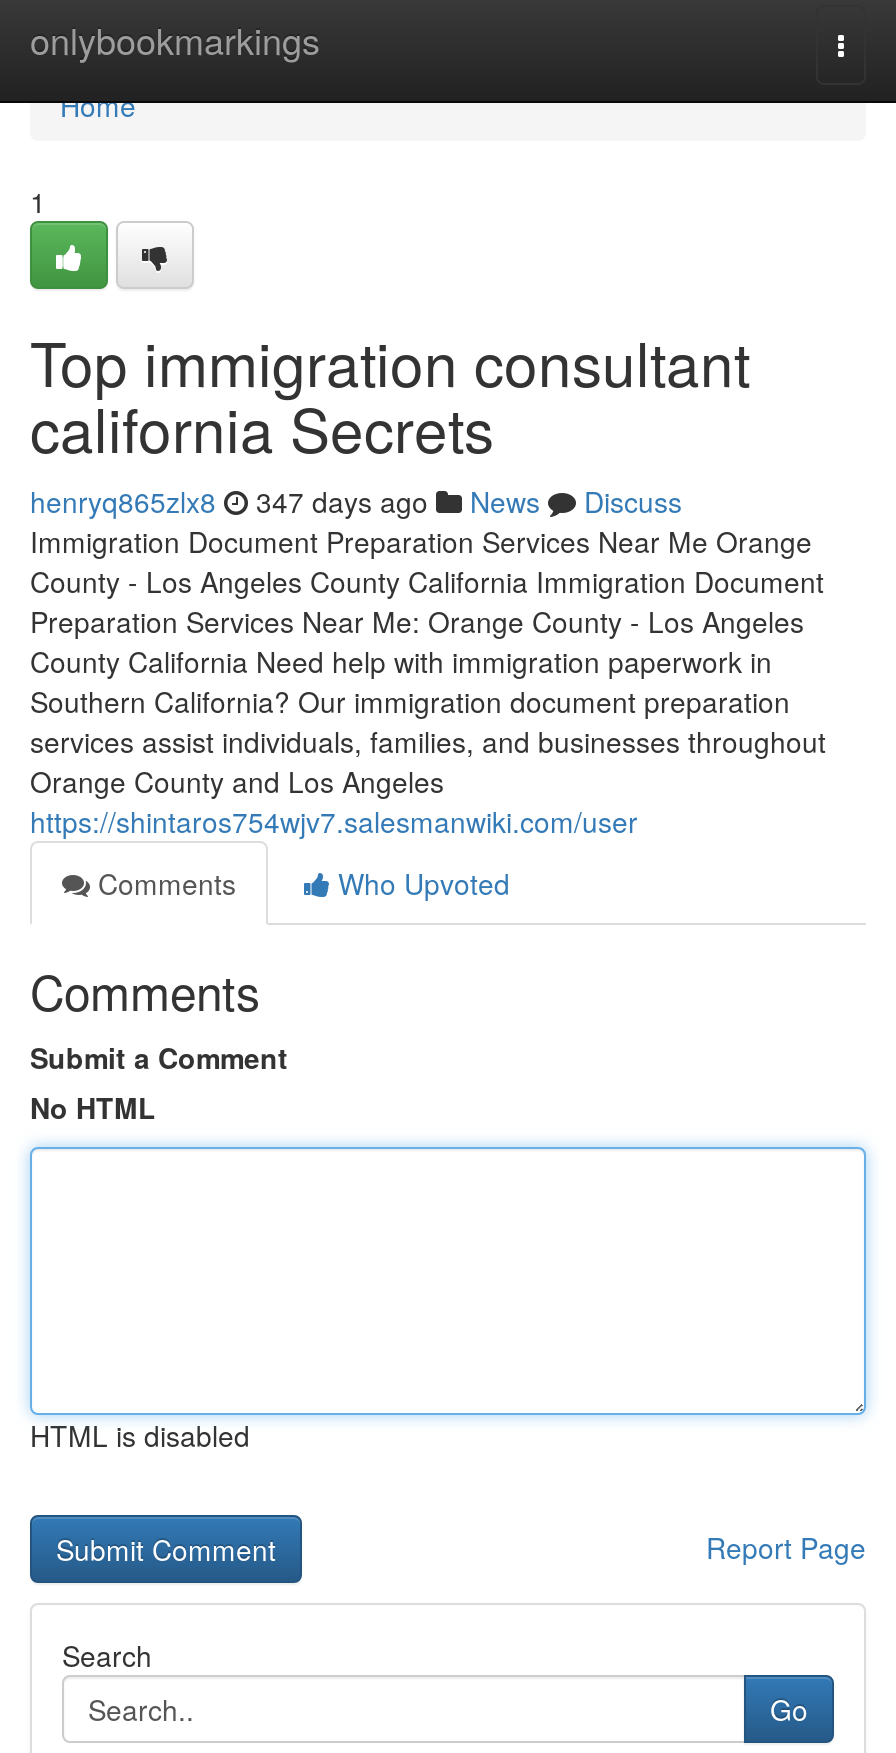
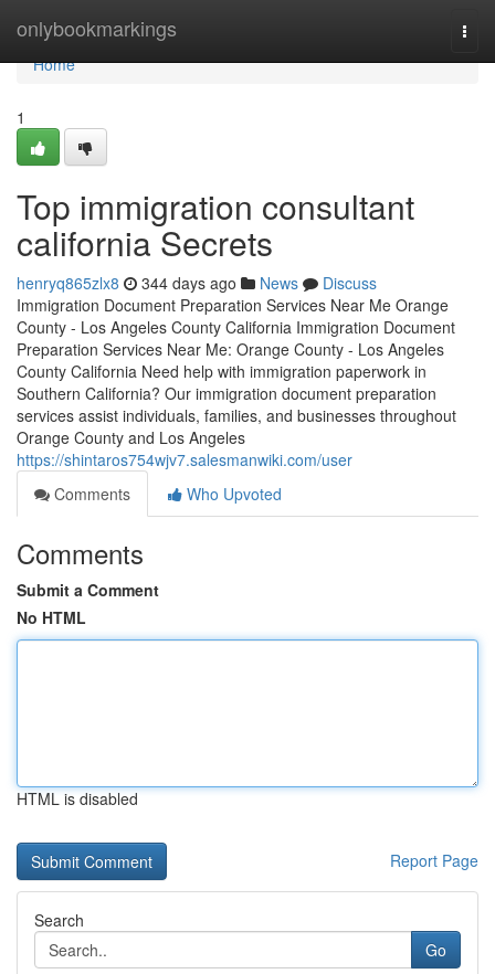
[30,481,682,521] henryq865zlx8 347 days ago News Discuss -> [17,272,377,294] henryq865zlx8 344 days ago News Discuss

